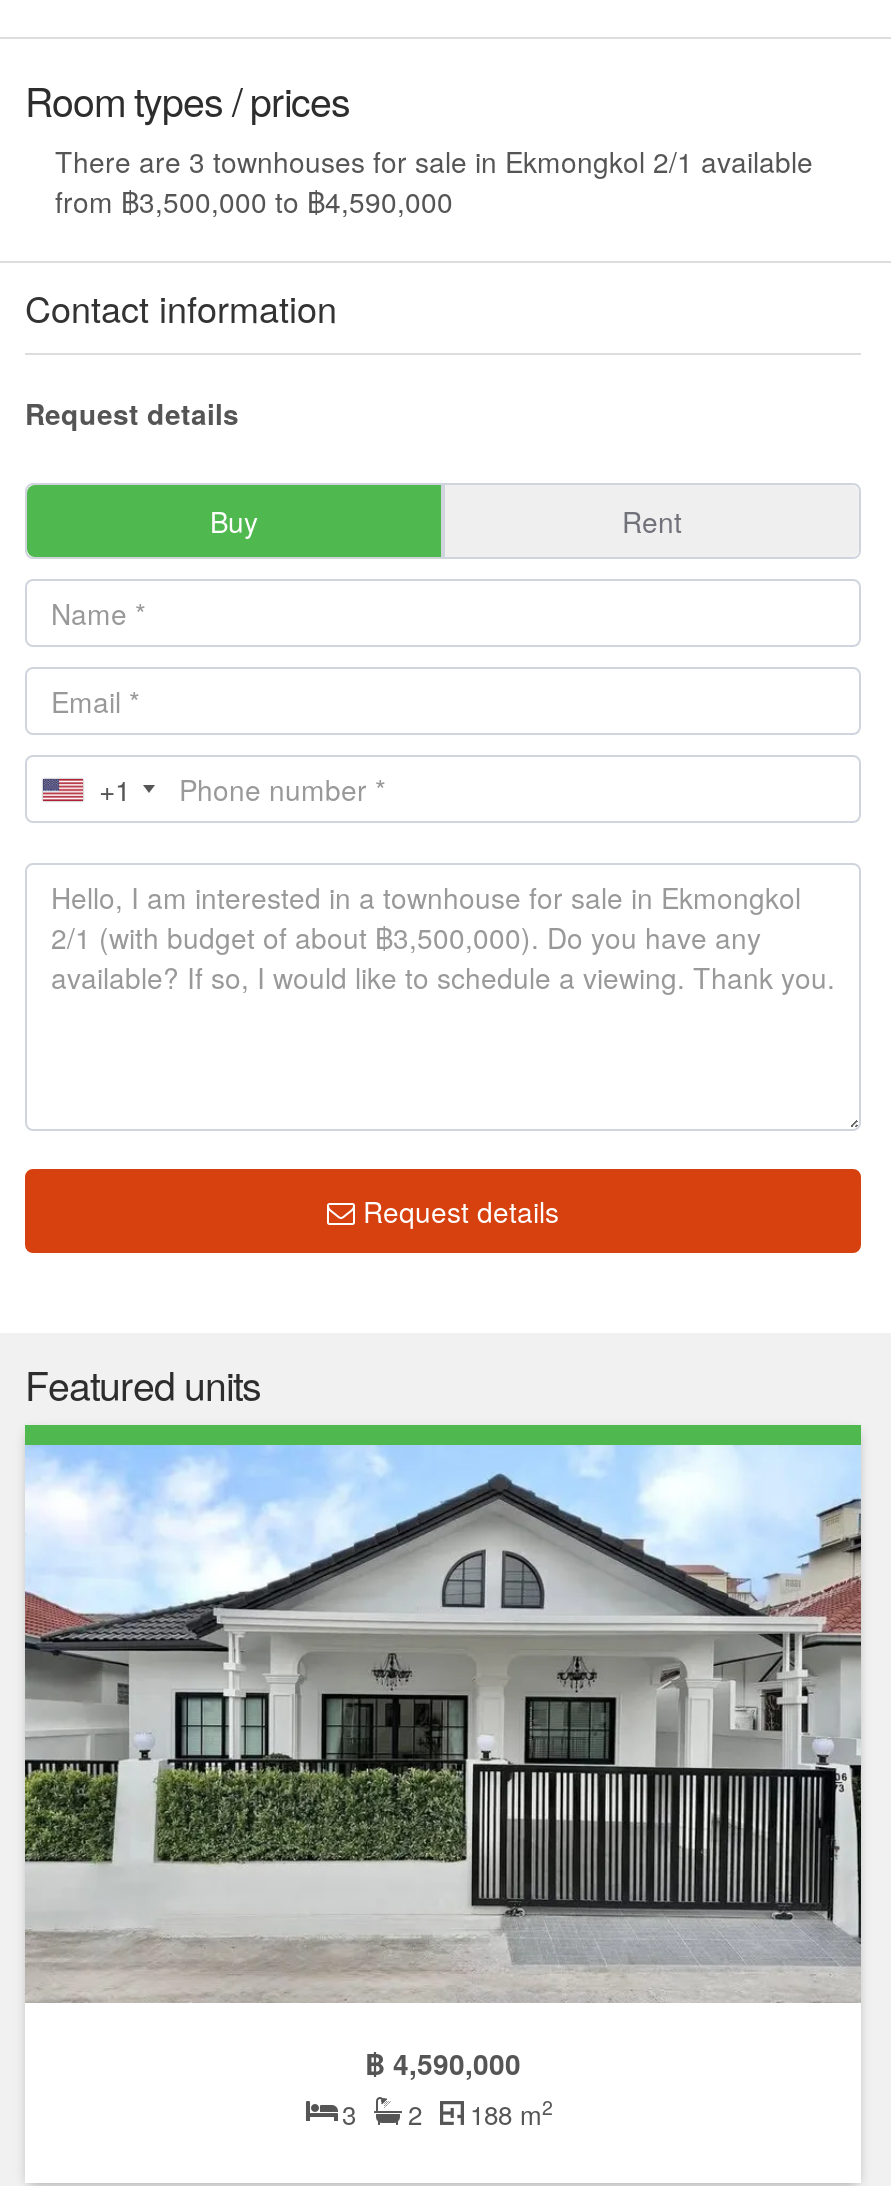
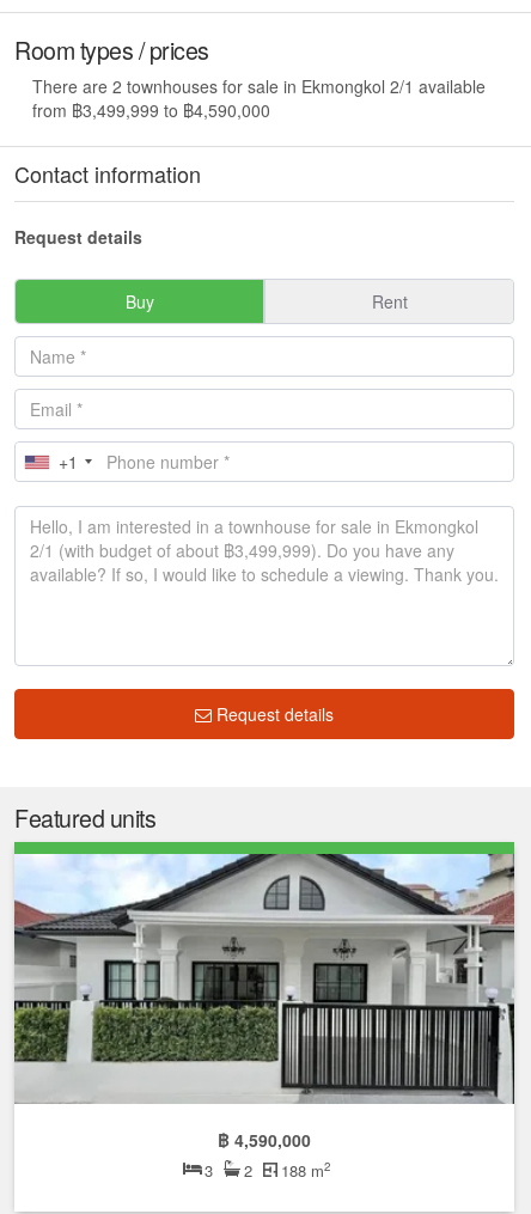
[55,141,813,181] There are 3 townhouses for sale in Ekmongkol 2/1 available -> [32,74,486,98] There are 2 townhouses for sale in Ekmongkol 2/1 available
[55,181,453,221] from ฿3,500,000 to ฿4,590,000 -> [32,98,270,122] from ฿3,499,999 to ฿4,590,000
[23,1443,863,2001] [image] -> [13,853,515,1103] [image]

